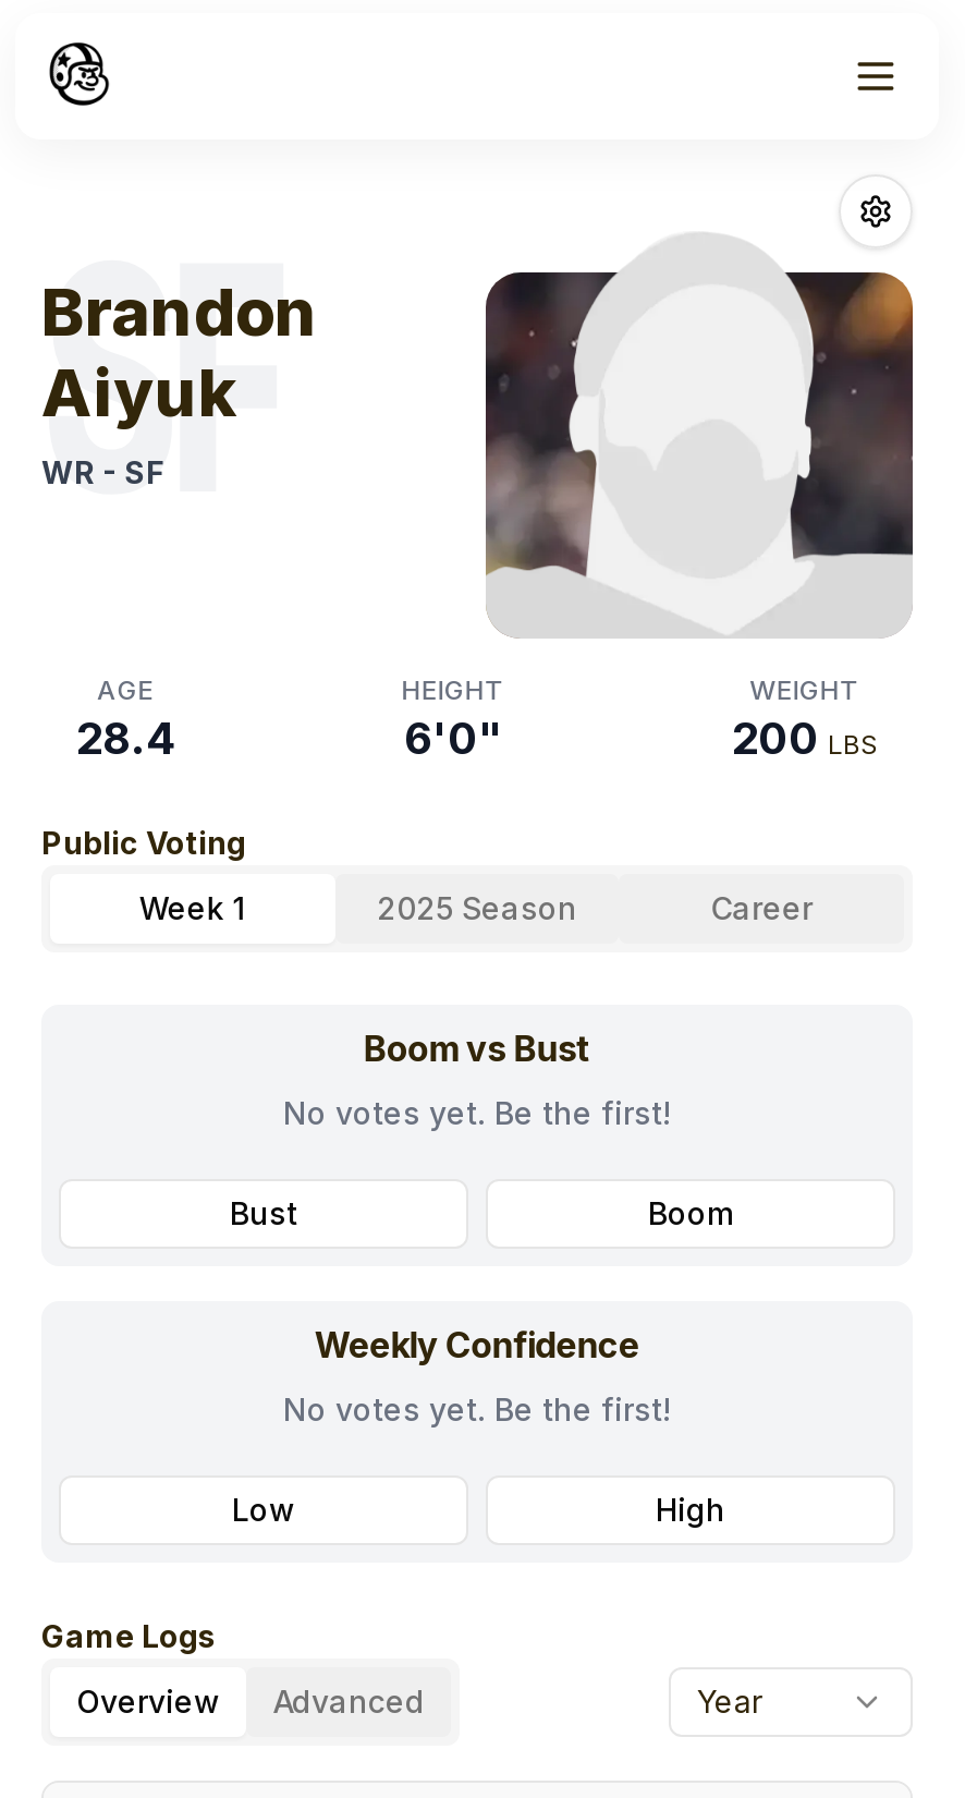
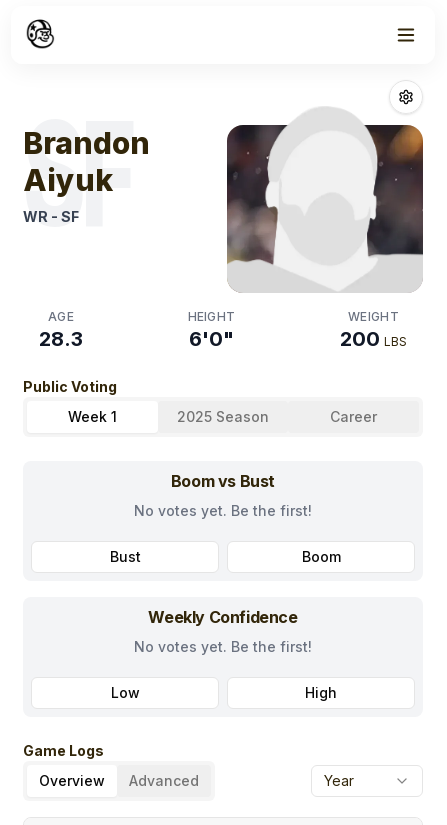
[76,712,174,765] 28.4 -> [39,327,83,351] 28.3

